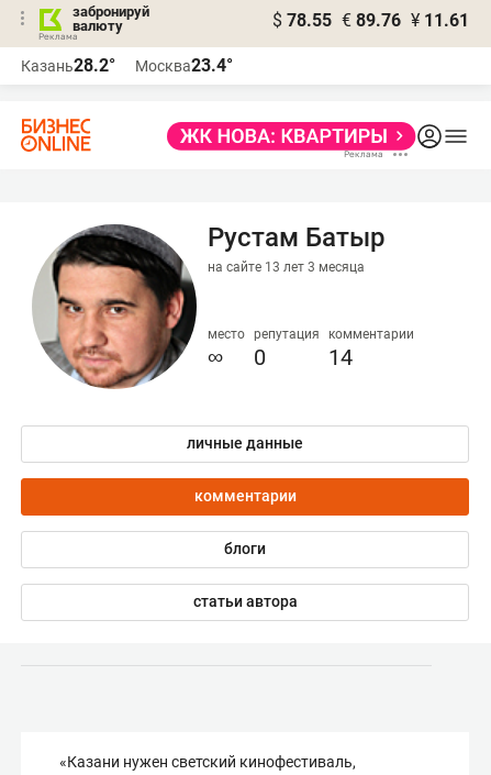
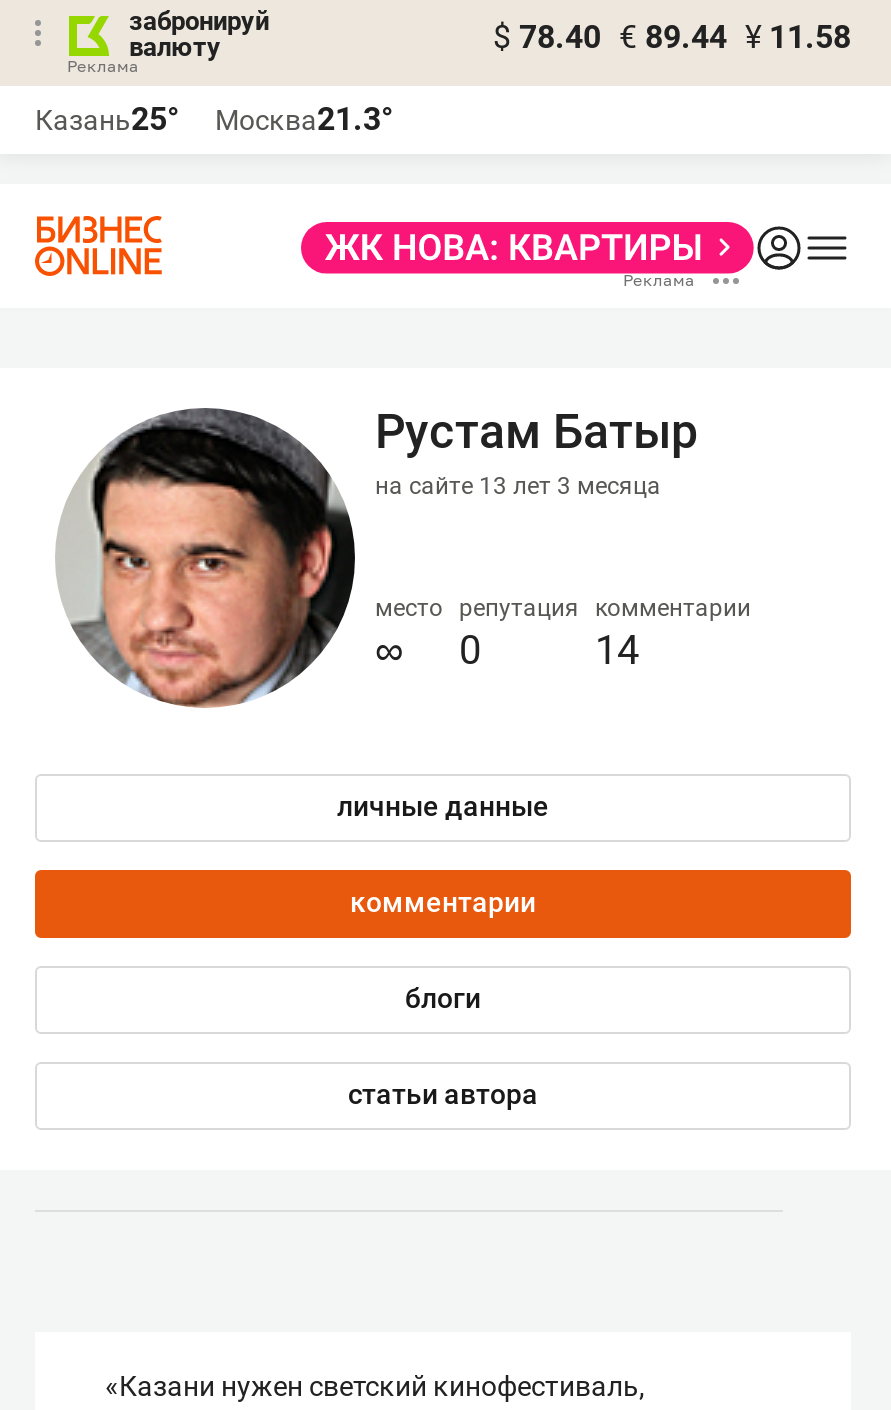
[272,10,469,31] $ 78.55 € 89.76 ¥ 11.61 -> [493,18,851,56] $ 78.40 € 89.44 ¥ 11.58
[21,55,115,76] Казань28.2° -> [35,100,179,138] Казань25°
[135,55,233,76] Москва23.4° -> [215,100,393,138] Москва21.3°

